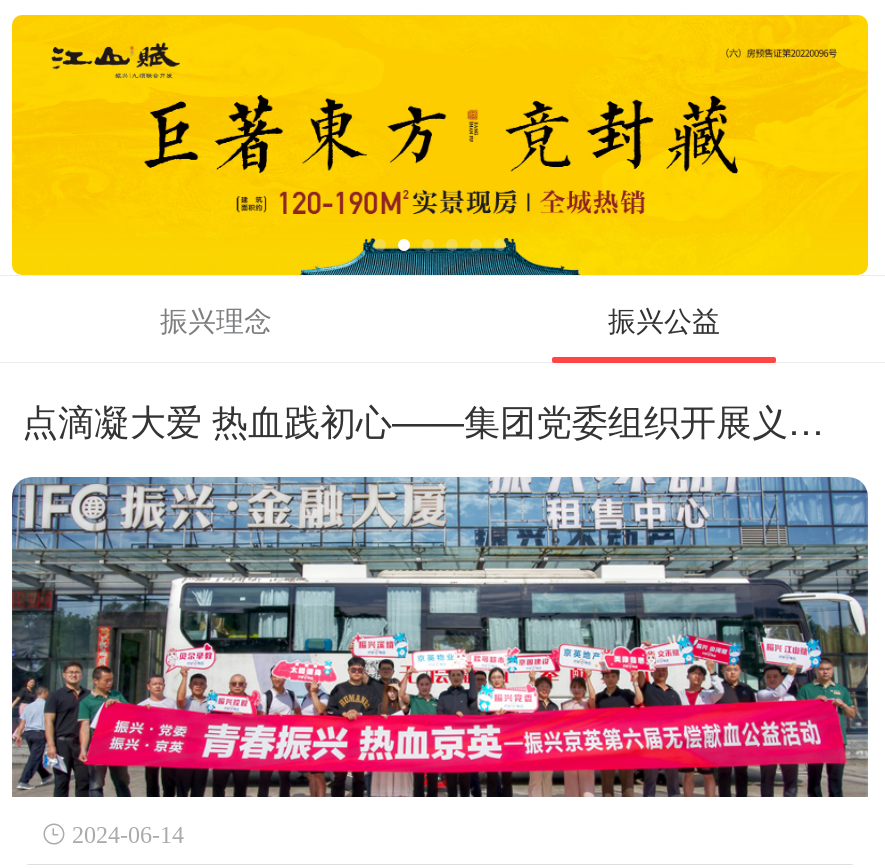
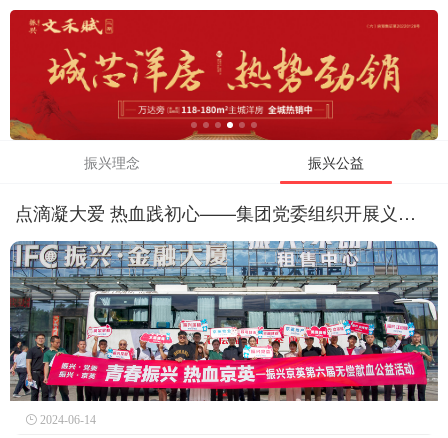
[10,13,870,277] [image] -> [9,9,439,141] [image]

